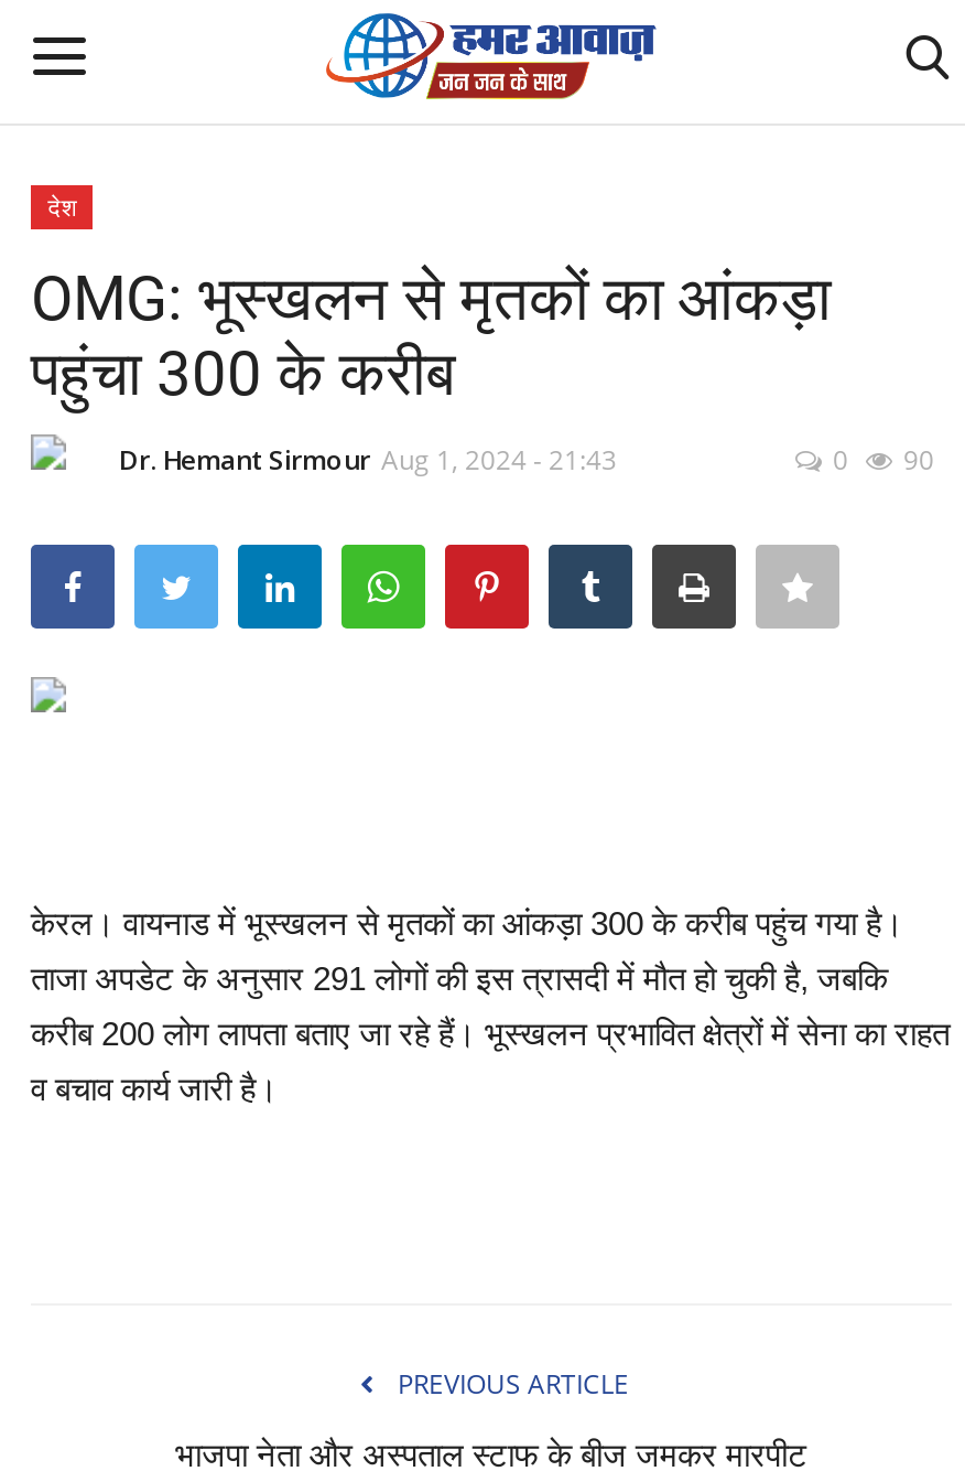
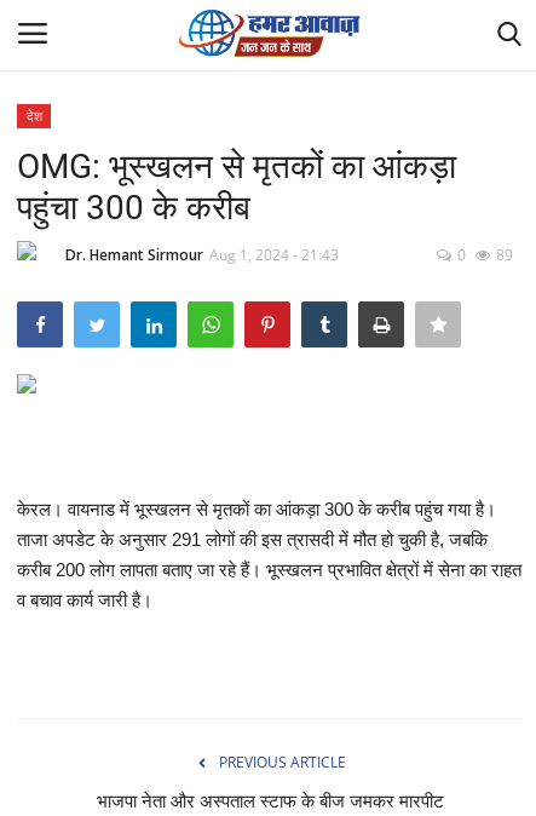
[833,441,934,478] 0 90 -> [457,244,513,265] 0 89

